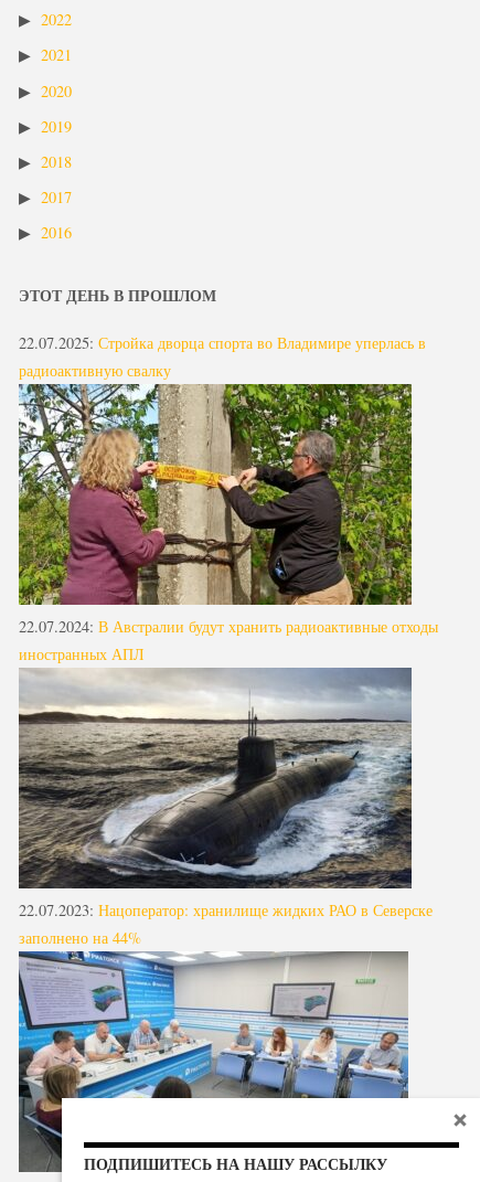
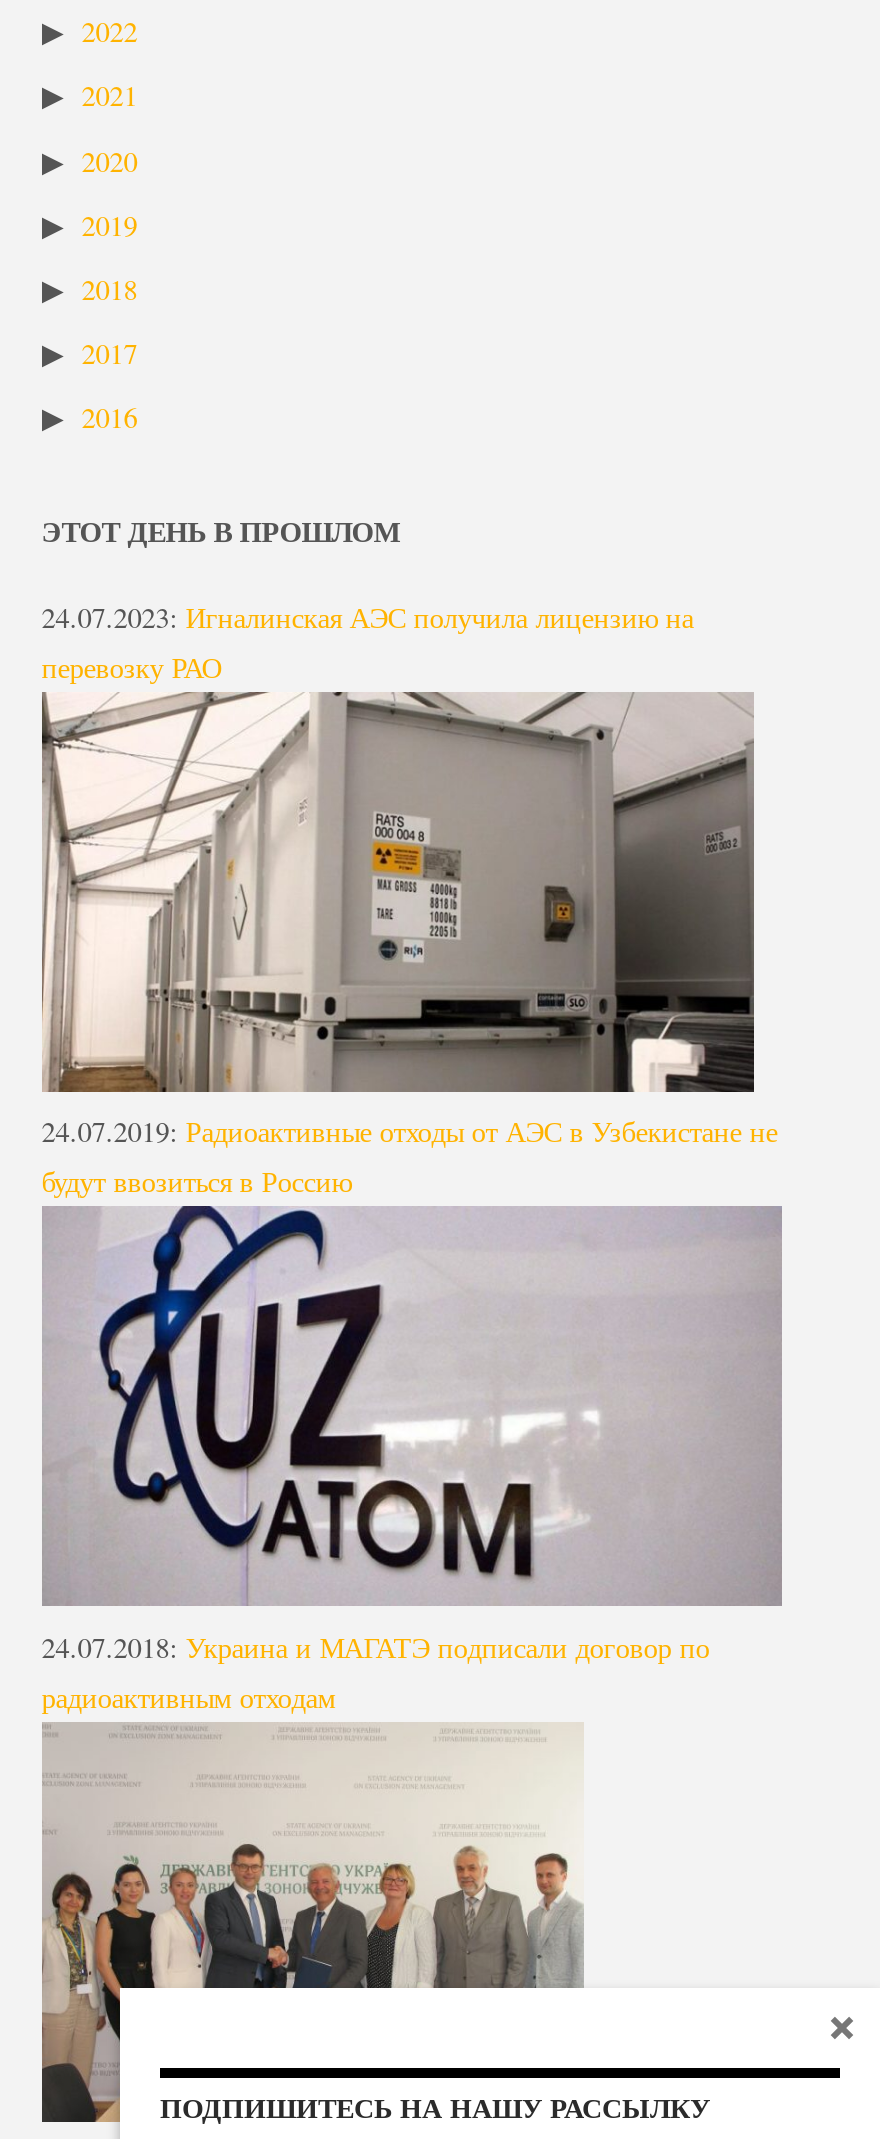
[19,332,426,380] 22.07.2025: Стройка дворца спорта во Владимире уперлась в | радиоактивную свалку -> [42,597,694,685] 24.07.2023: Игналинская АЭС получила лицензию на | перевозку РАО
[18,383,438,664] [image] | 22.07.2024: В Австралии будут хранить радиоактивные отходы | иностранных АПЛ -> [40,692,778,1200] [image] | 24.07.2019: Радиоактивные отходы от АЭС в Узбекистане не | будут ввозиться в Россию
[19,668,432,948] [image] | 22.07.2023: Нацоператор: хранилище жидких РАО в Северске | заполнено на 44% -> [42,1206,784,1715] [image] | 24.07.2018: Украина и МАГАТЭ подписали договор по | радиоактивным отходам
[18,950,409,1173] [image] -> [42,1722,748,2122] [image]

